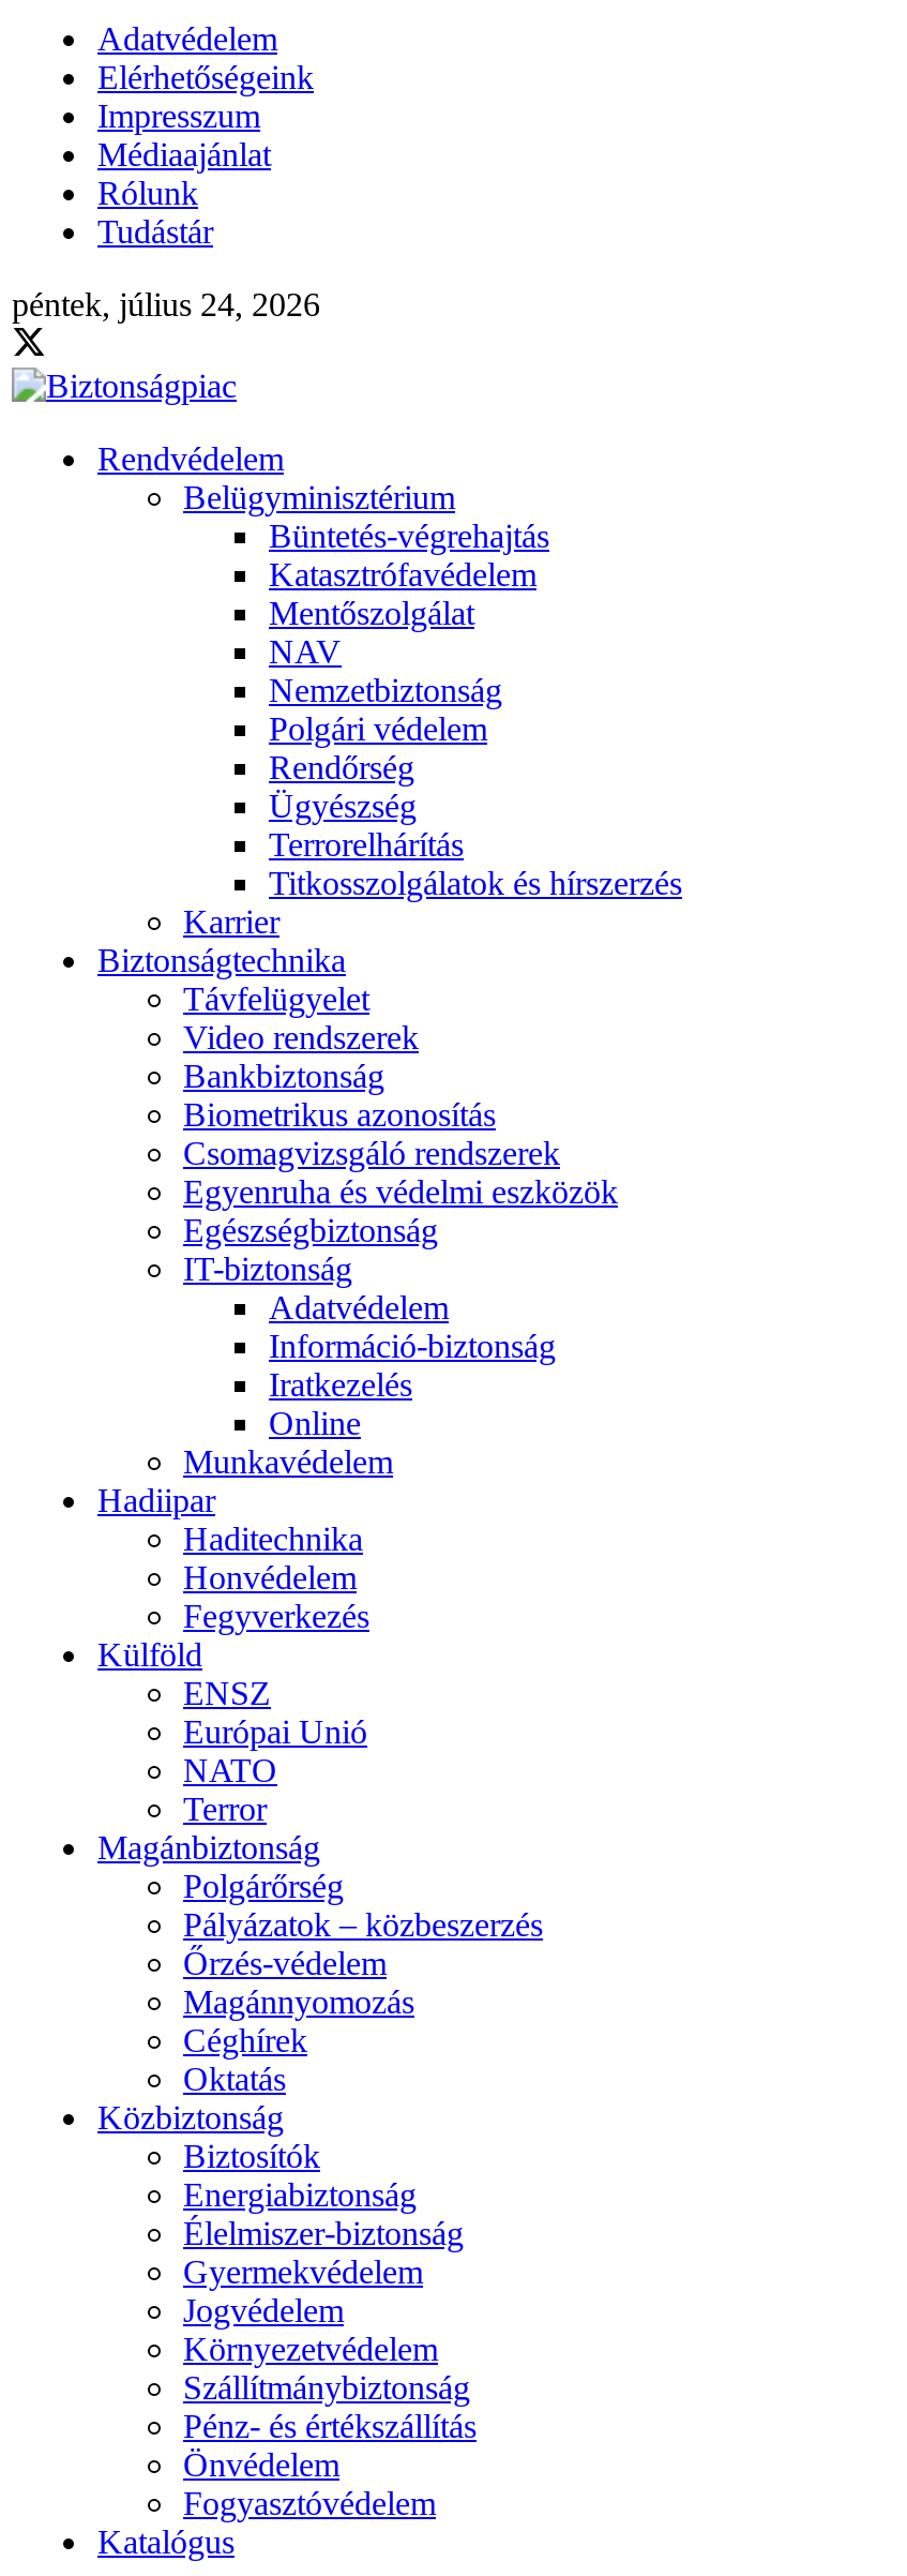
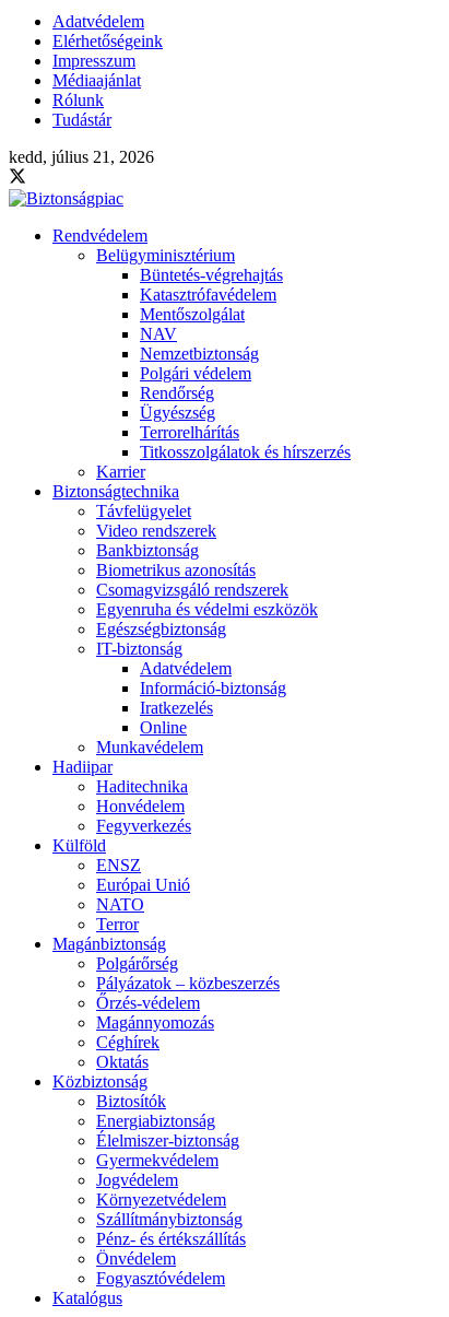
[12,286,320,323] péntek, július 24, 2026 -> [9,148,154,166] kedd, július 21, 2026

